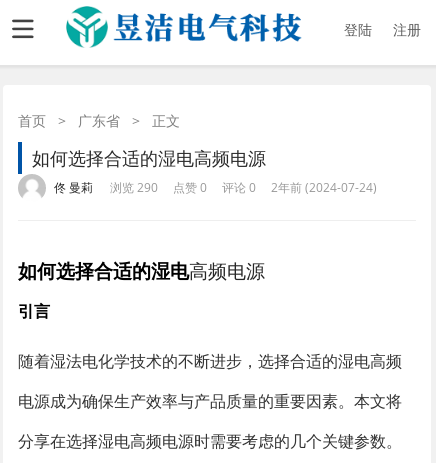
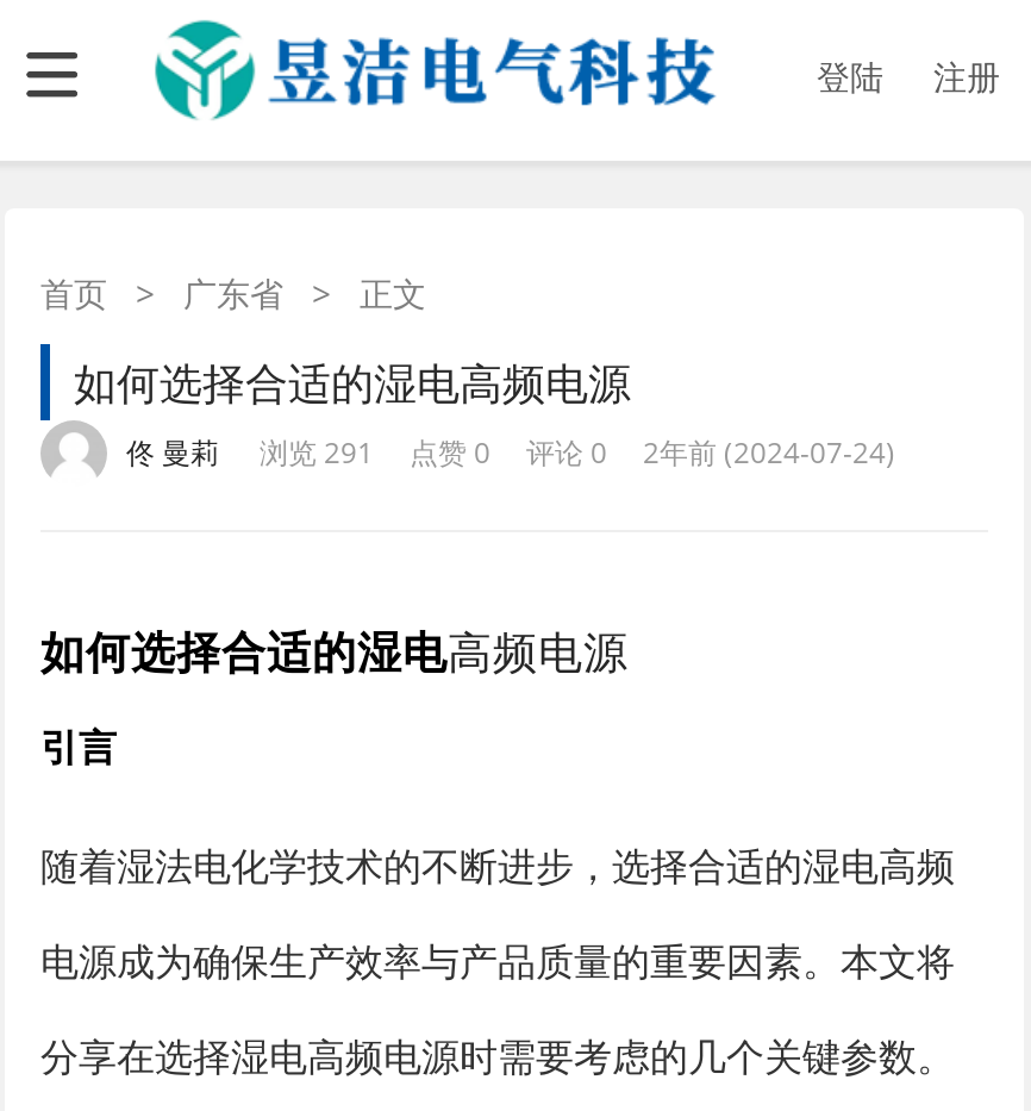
[54,178,377,196] 佟 曼莉 · 浏览 290 · 点赞 0 · 评论 0 · 2年前 (2024-07-24) -> [126,430,895,473] 佟 曼莉 · 浏览 291 · 点赞 0 · 评论 0 · 2年前 (2024-07-24)

